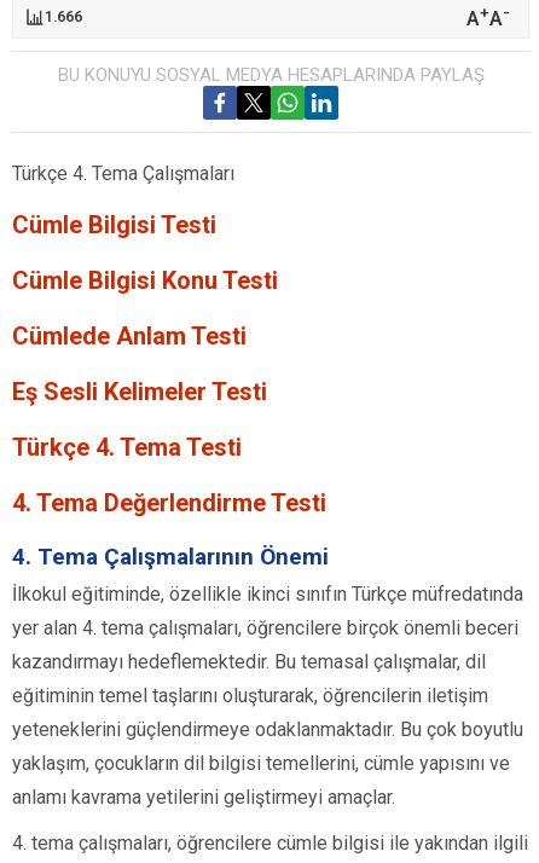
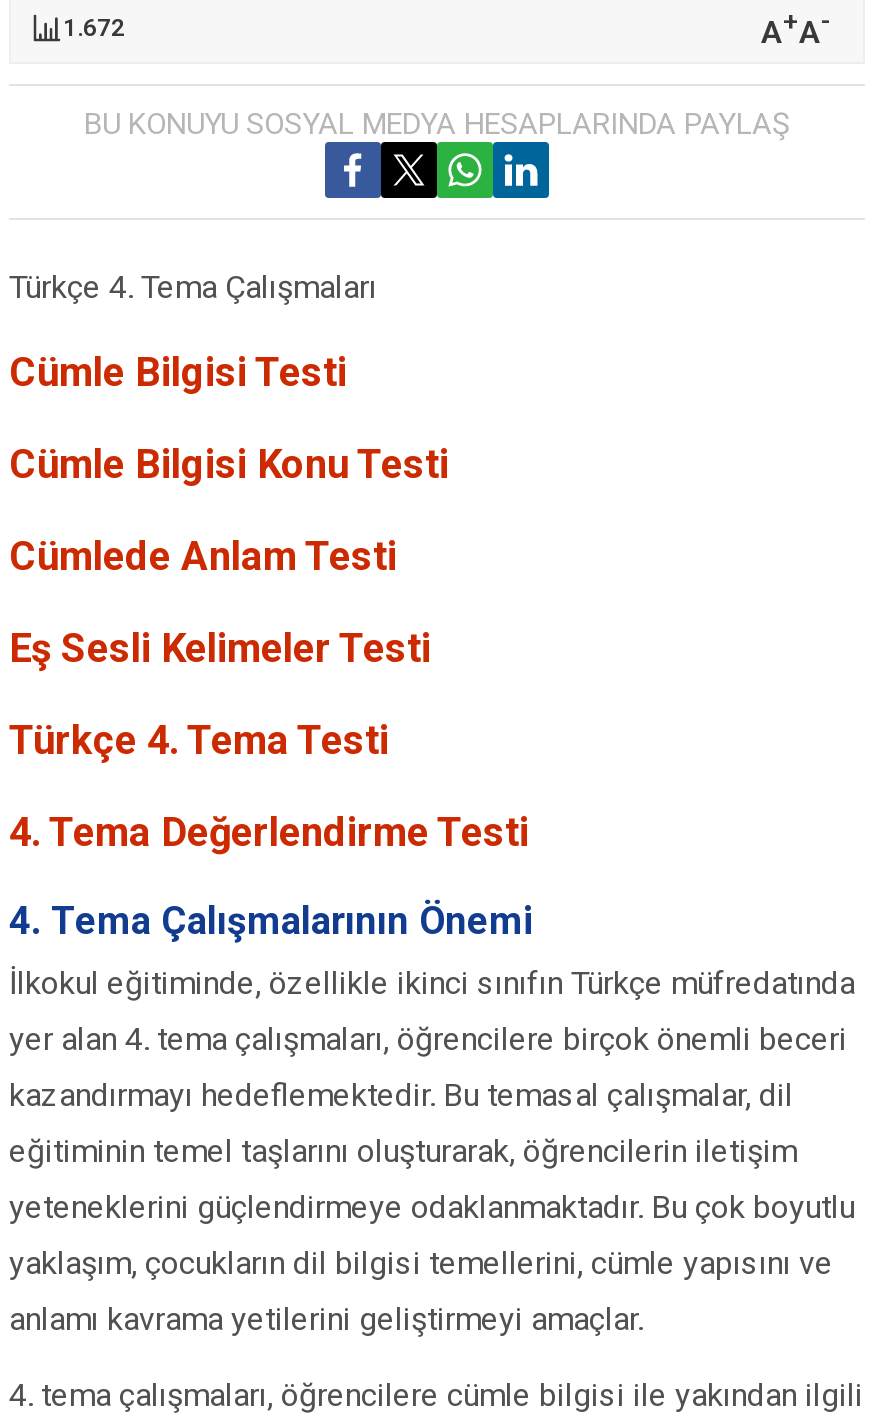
[45,8,82,25] 1.666 -> [63,13,125,41] 1.672

